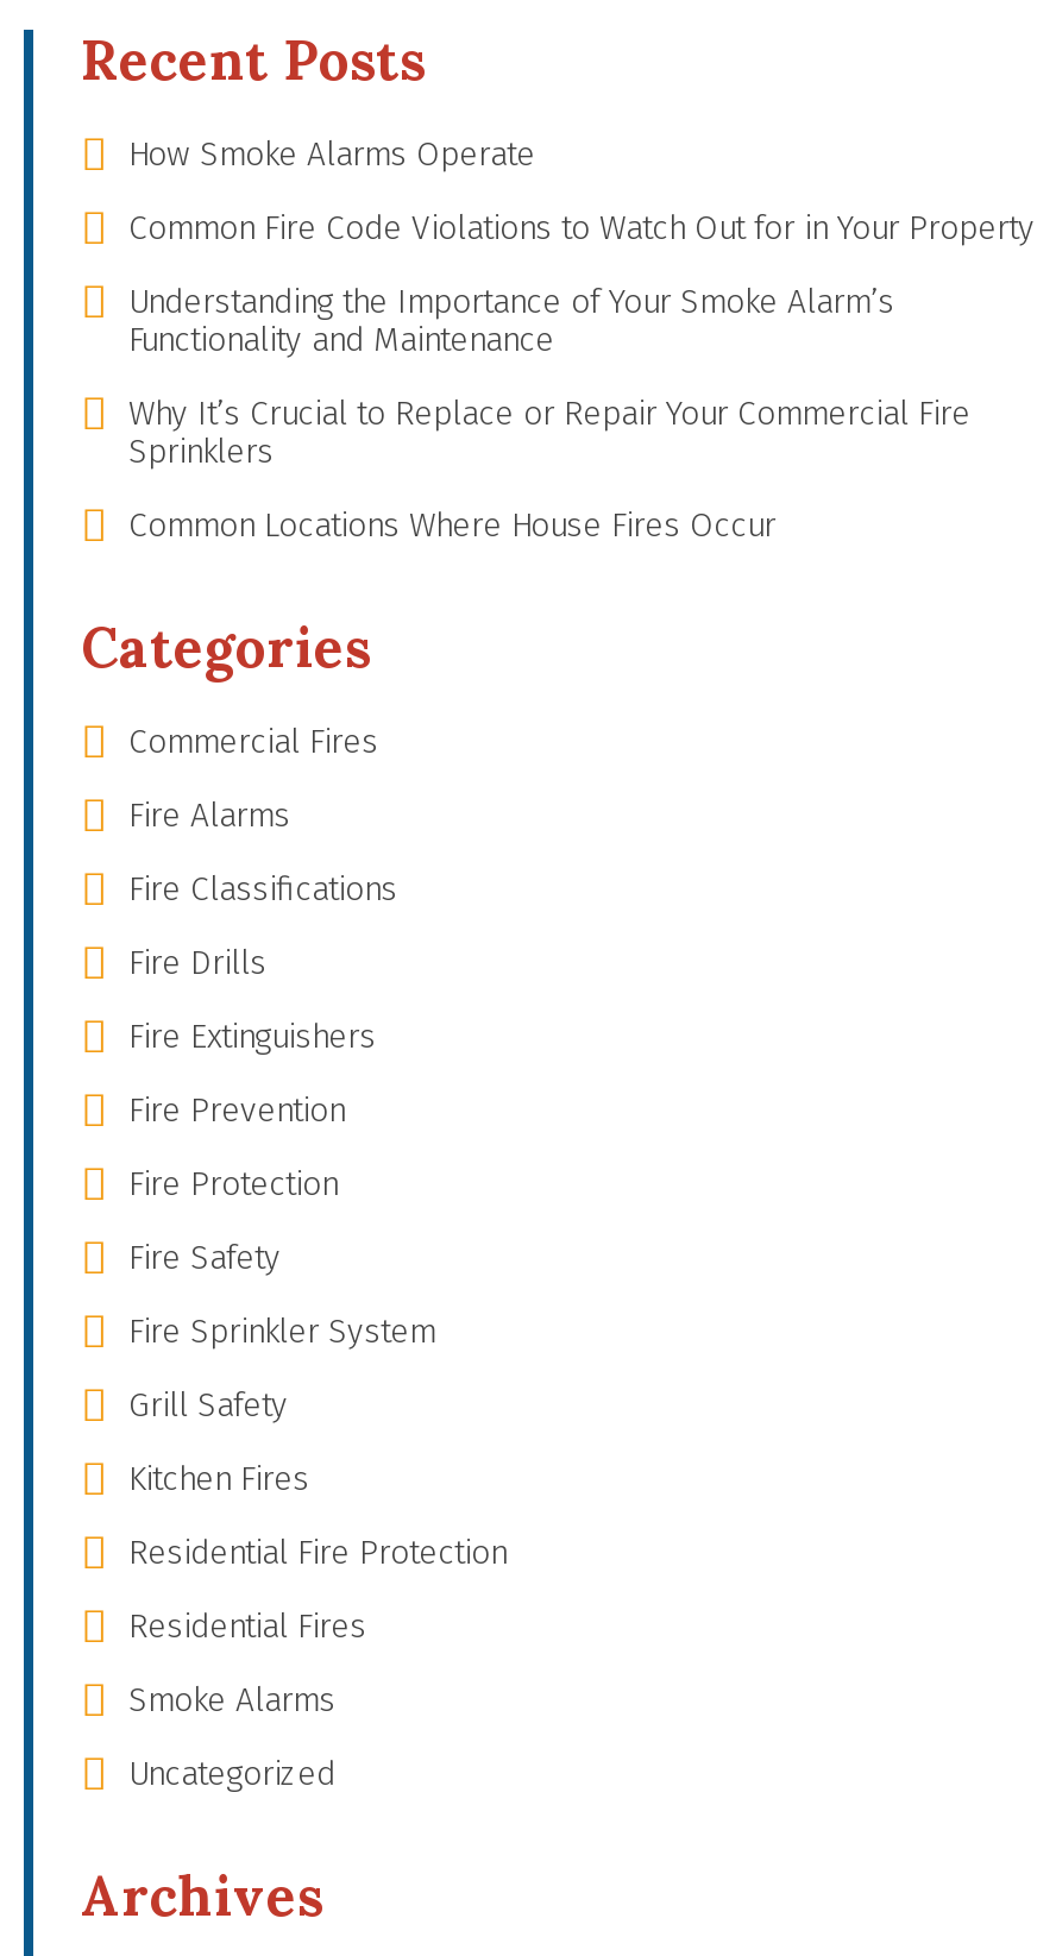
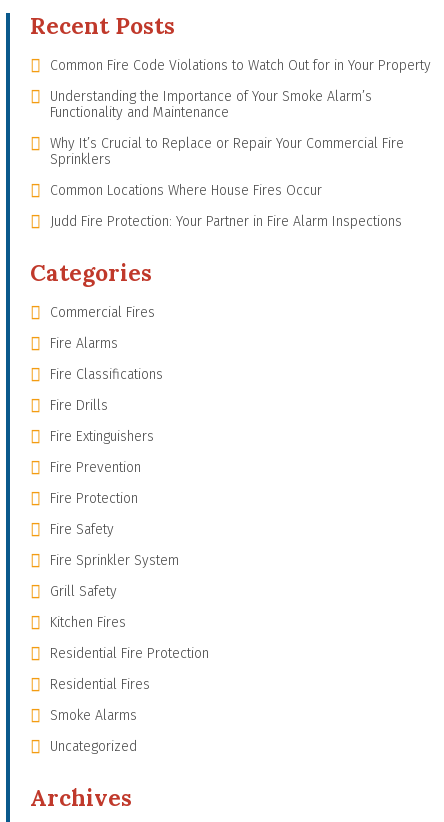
[128,135,535,176] How Smoke Alarms Operate -> none
moved [128,209,1035,546] -> [50,57,431,199]: Common Fire Code Violations to Watch Out for in Your Property | Understanding the Importance of Your Smoke Alarm’s | Functionality and Maintenance | Why It’s Crucial to Replace or Repair Your Commercial Fire | Sprinklers | Common Locations Where House Fires Occur
none -> [50,213,402,230] Judd Fire Protection: Your Partner in Fire Alarm Inspections

